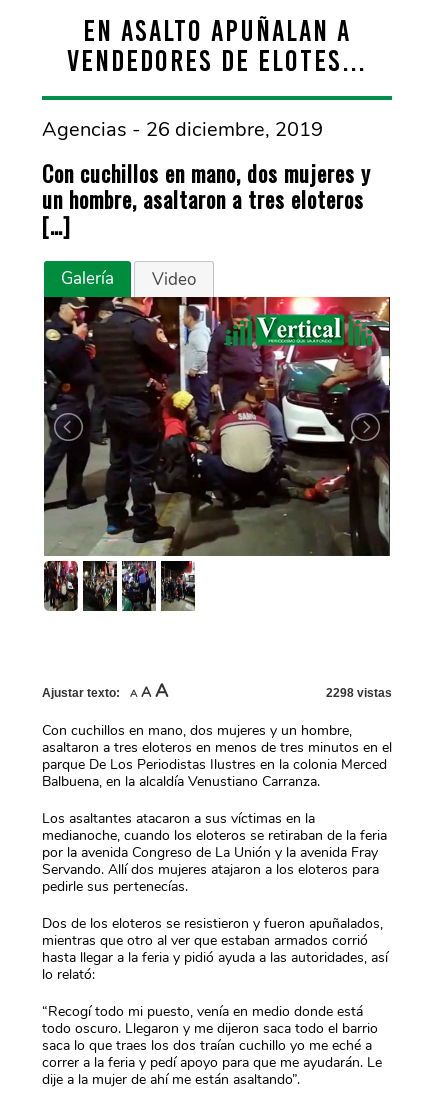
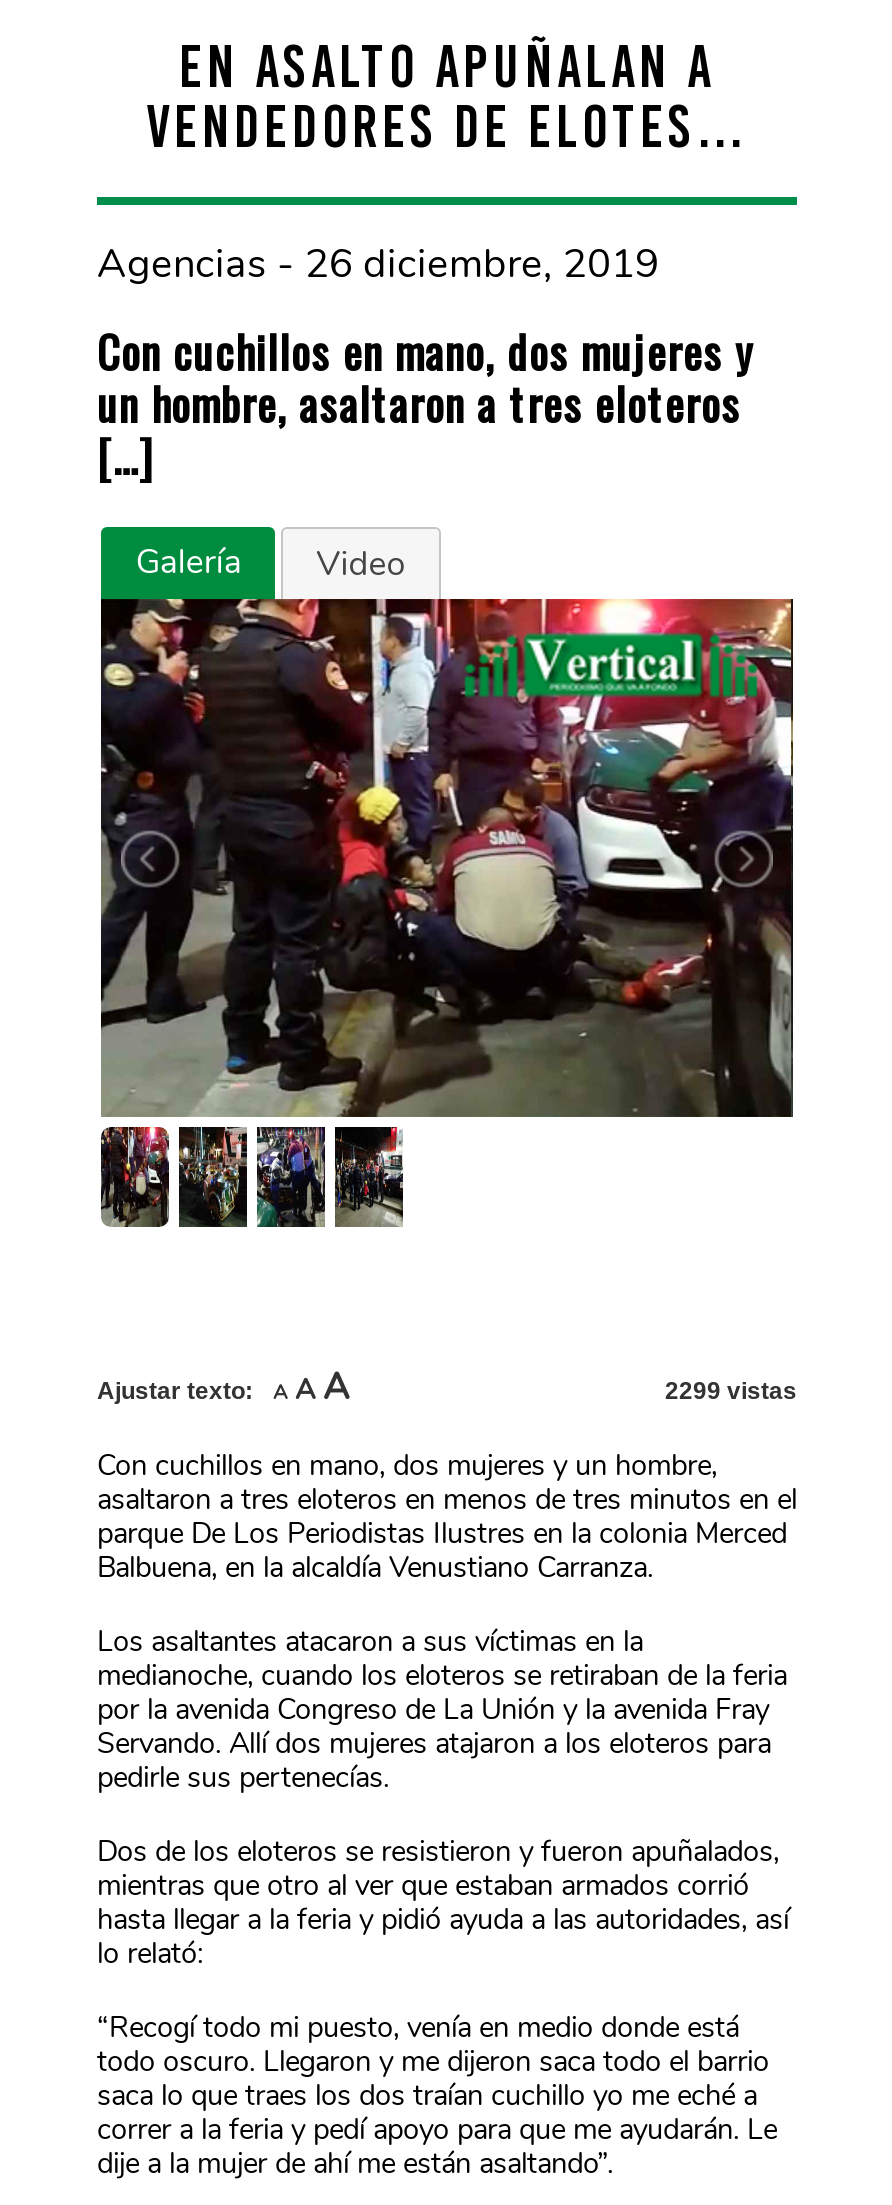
[326,686,392,700] 2298 vistas -> [665,1377,797,1405] 2299 vistas

